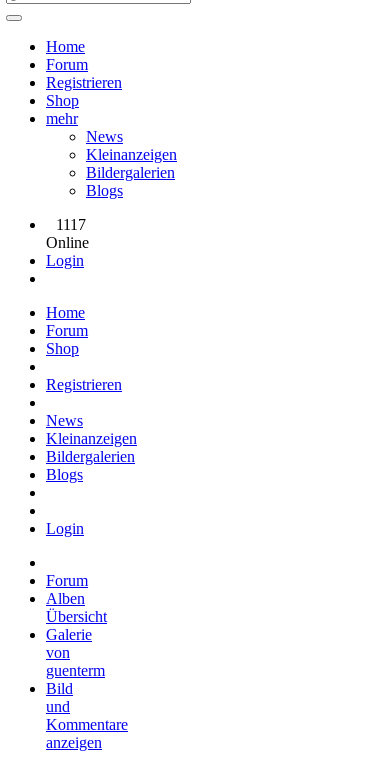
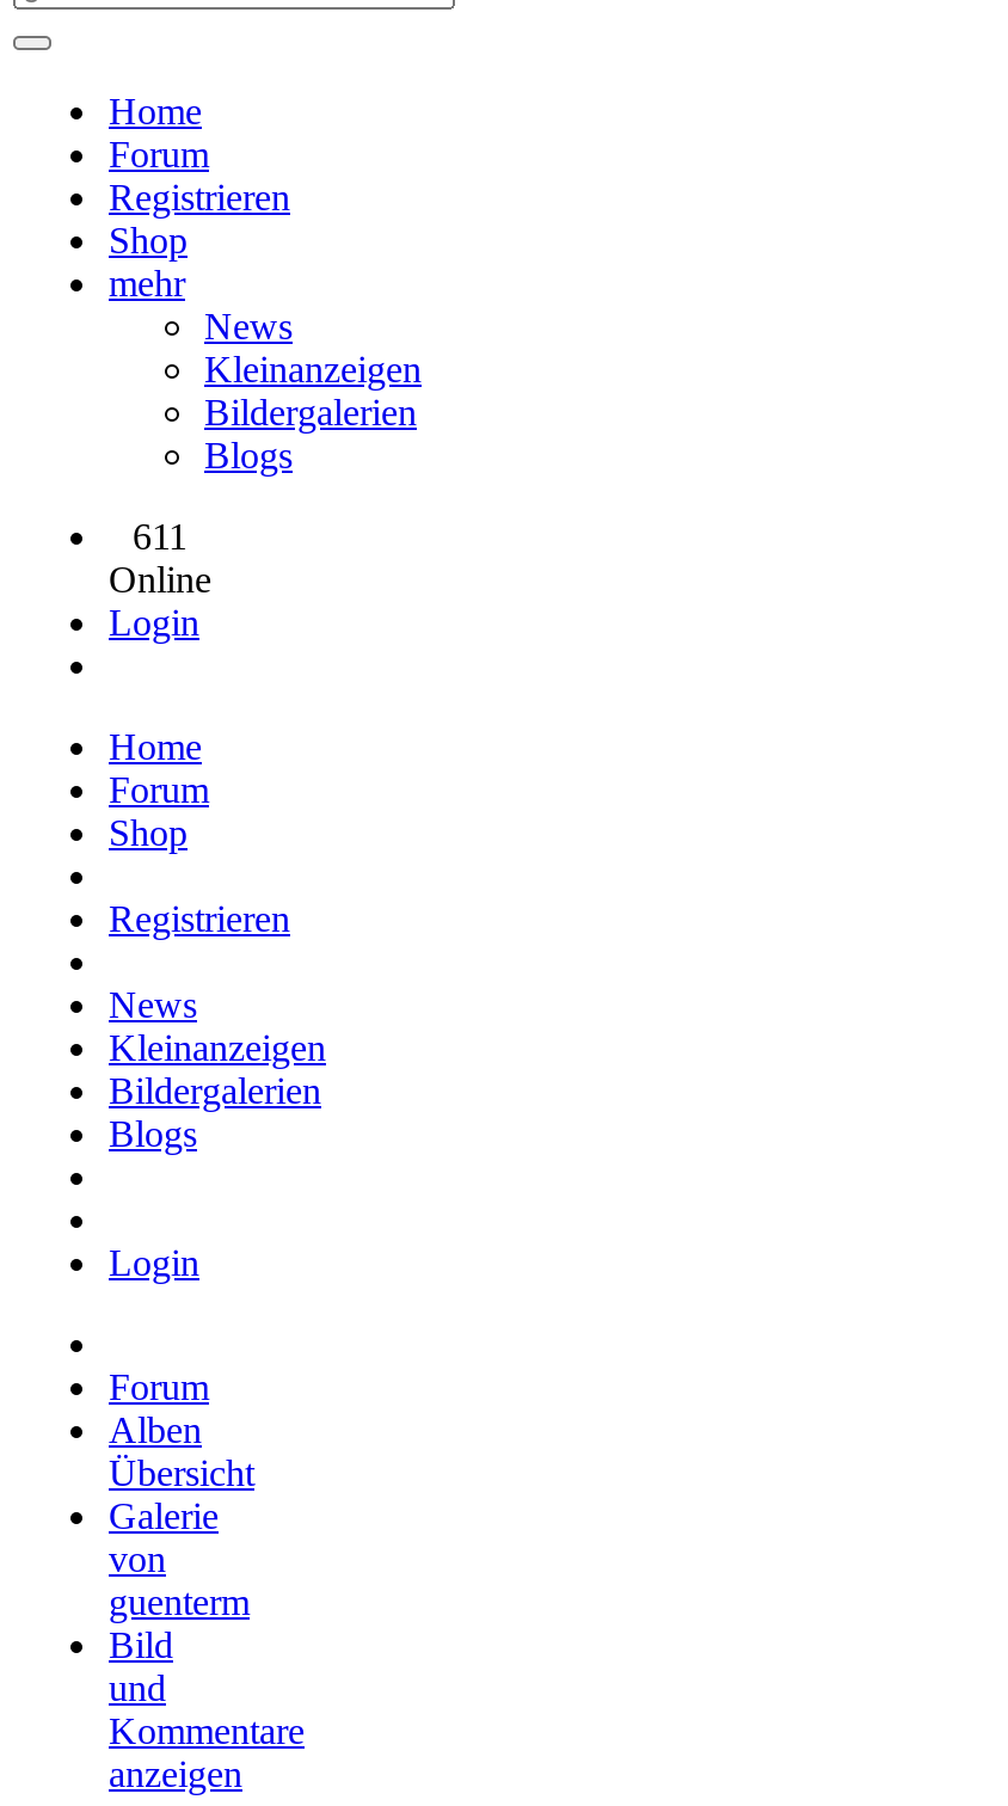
[56,216,86,233] 1117 -> [133,516,188,557] 611

